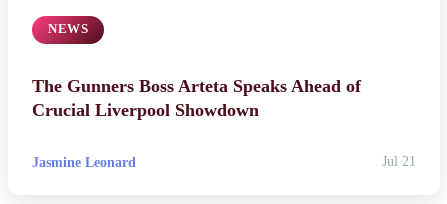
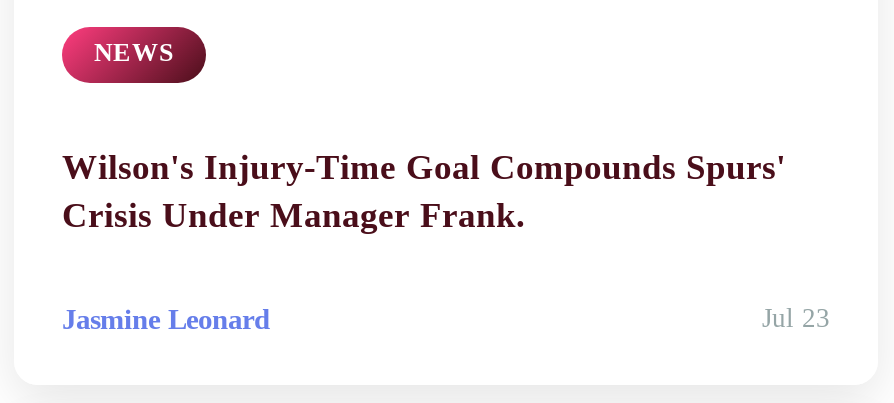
[32,76,361,120] The Gunners Boss Arteta Speaks Ahead of | Crucial Liverpool Showdown -> [62,147,786,235] Wilson's Injury-Time Goal Compounds Spurs' | Crisis Under Manager Frank.
[382,154,416,169] Jul 21 -> [762,304,830,334] Jul 23

